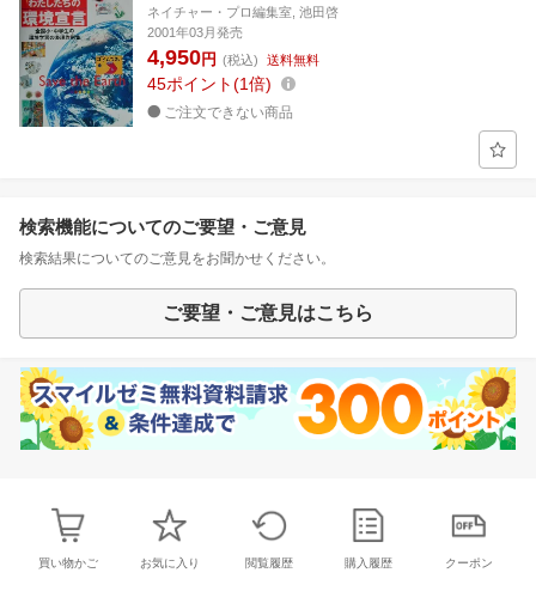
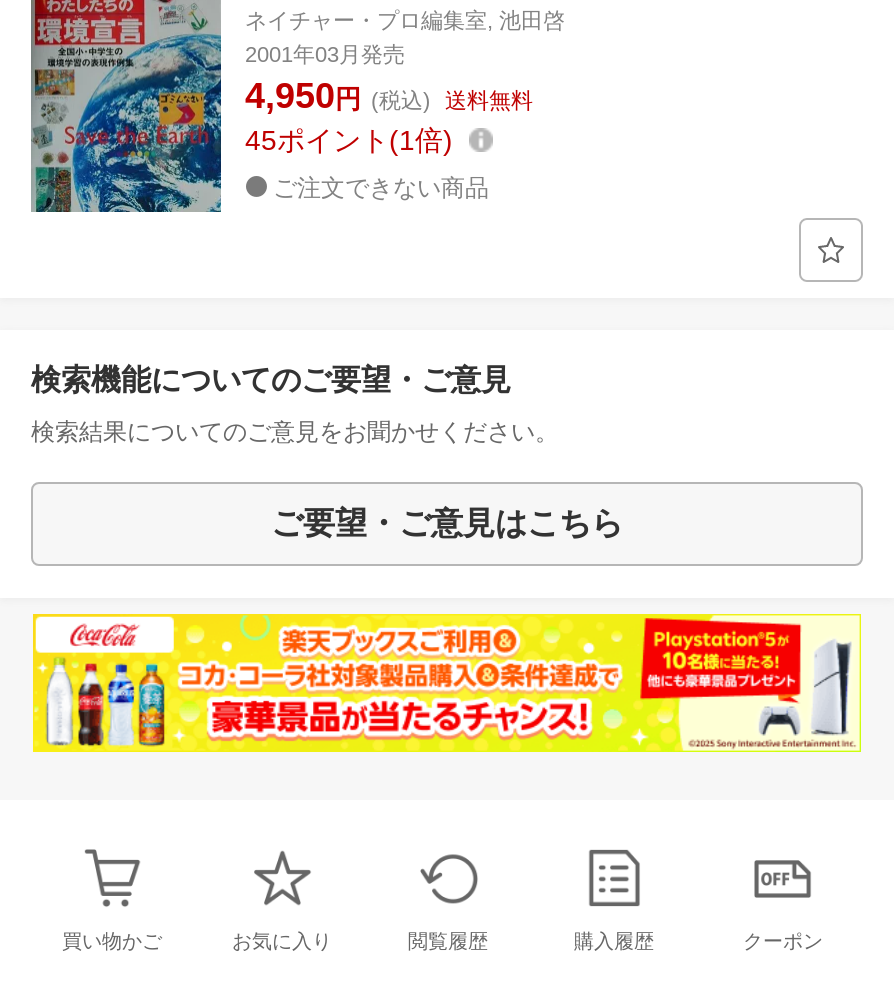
[19,367,517,451] [image] -> [31,612,863,754] [image]

